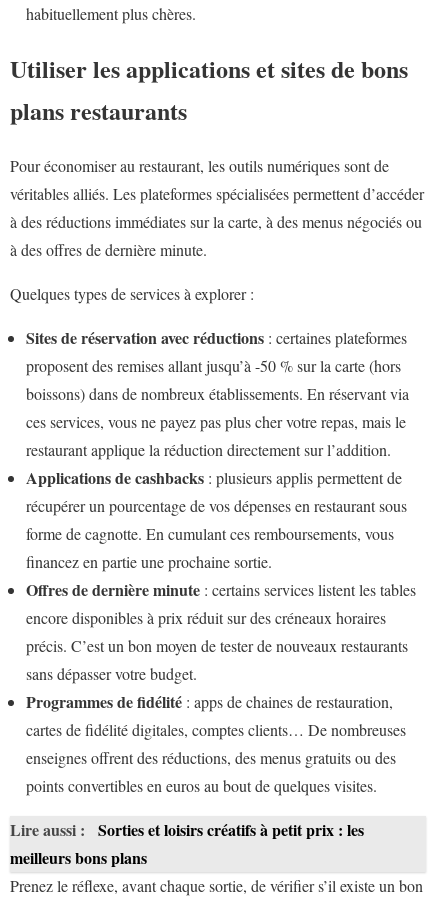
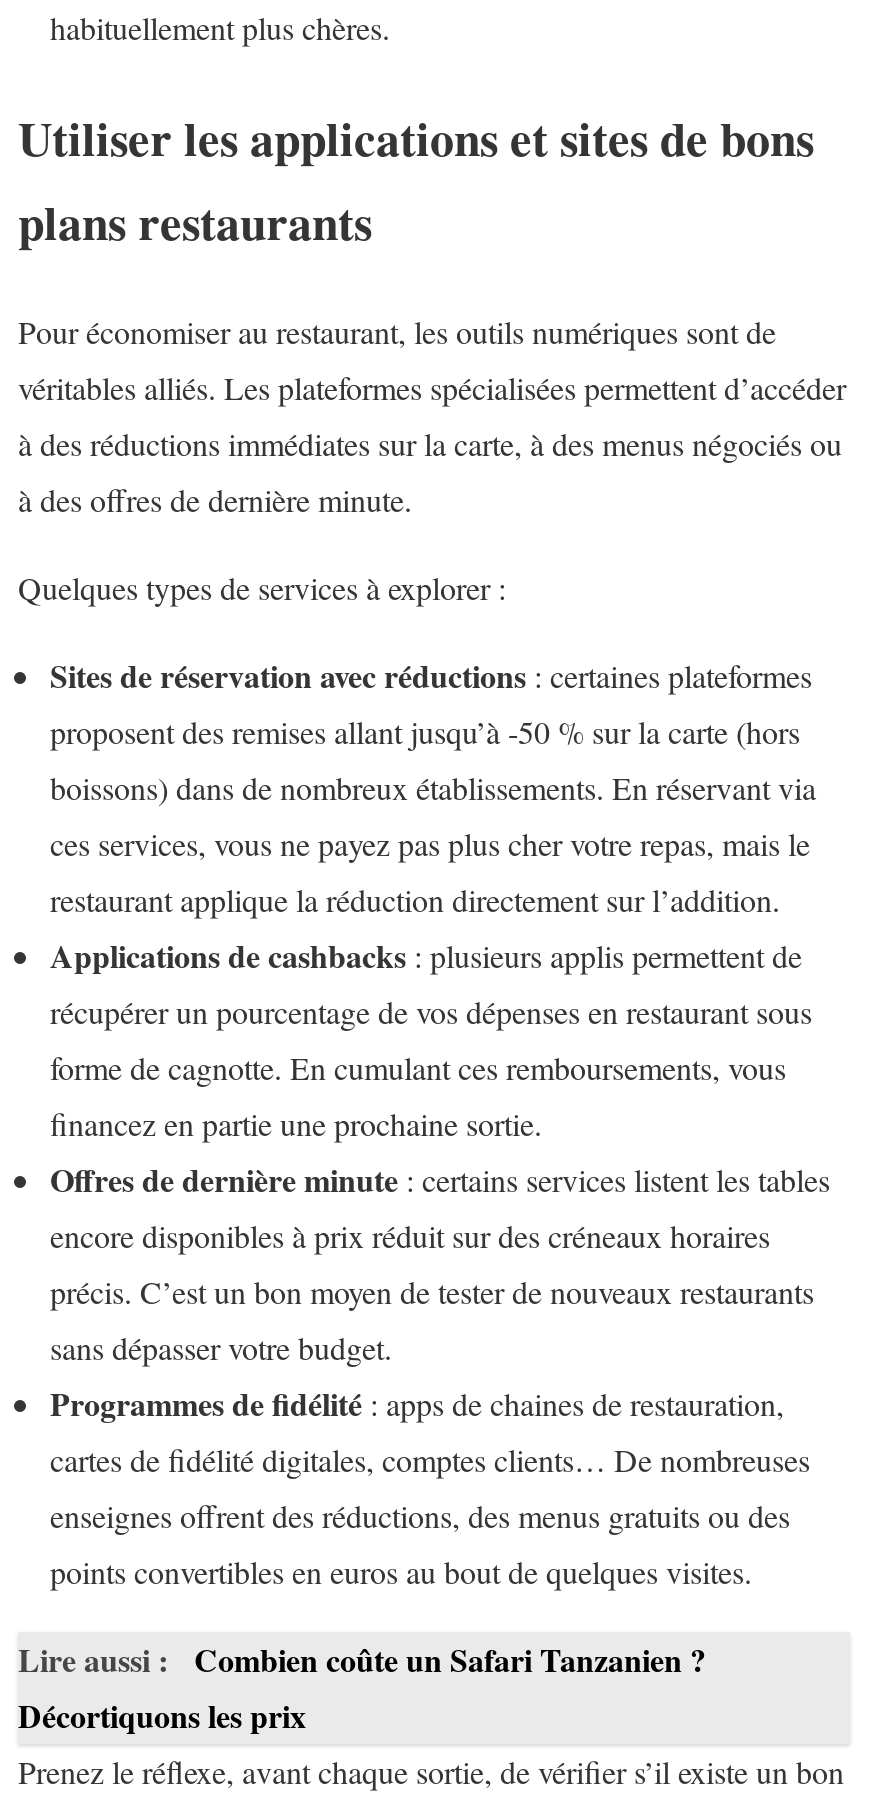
[10,818,364,869] Lire aussi : Sorties et loisirs créatifs à petit prix : les | meilleurs bons plans -> [18,1636,706,1738] Lire aussi : Combien coûte un Safari Tanzanien ? | Décortiquons les prix

